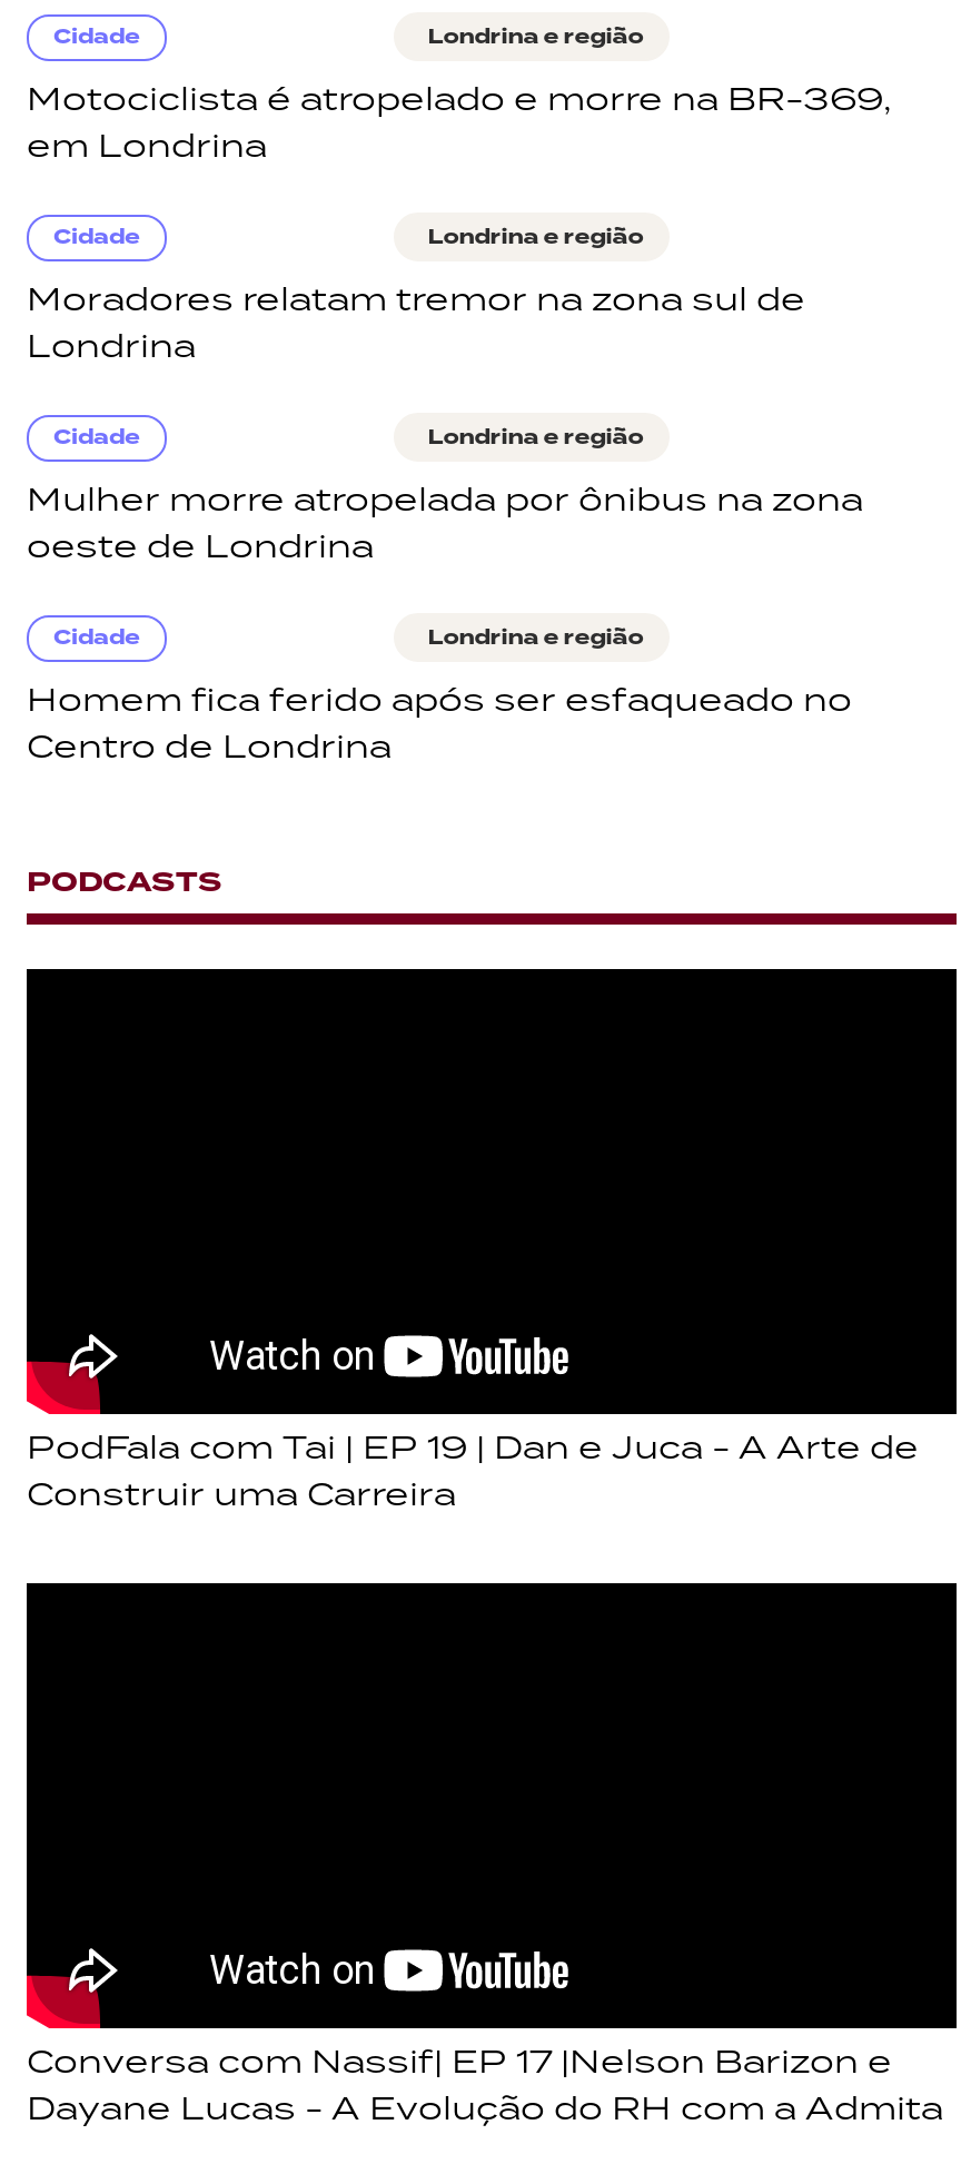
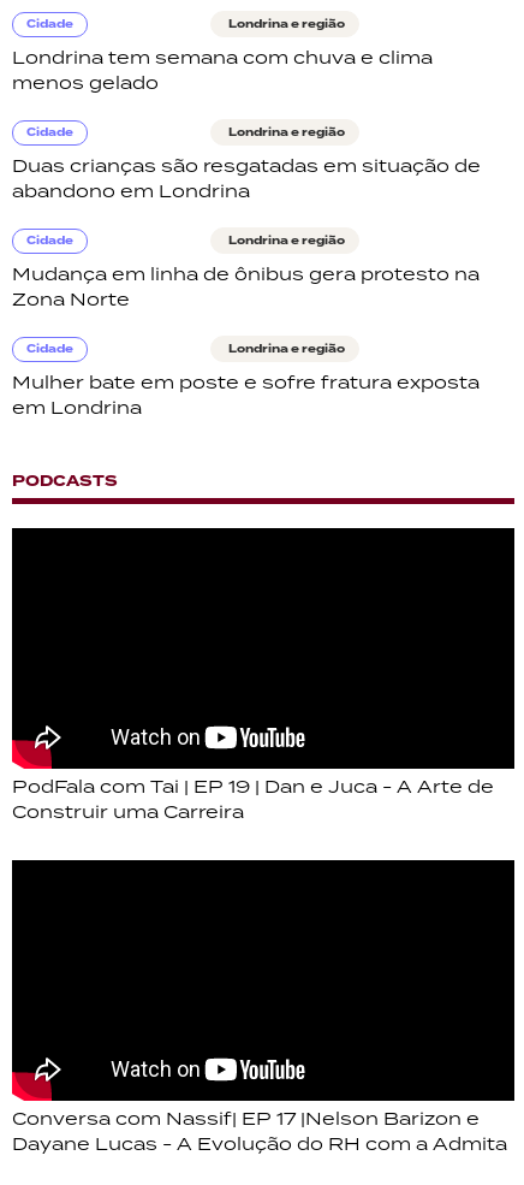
[27,77,892,166] Motociclista é atropelado e morre na BR-369, | em Londrina -> [12,46,433,94] Londrina tem semana com chuva e clima | menos gelado
[27,277,805,366] Moradores relatam tremor na zona sul de | Londrina -> [12,154,481,202] Duas crianças são resgatadas em situação de | abandono em Londrina
[27,477,863,566] Mulher morre atropelada por ônibus na zona | oeste de Londrina -> [12,262,480,310] Mudança em linha de ônibus gera protesto na | Zona Norte
[27,678,852,767] Homem fica ferido após ser esfaqueado no | Centro de Londrina -> [12,371,480,419] Mulher bate em poste e sofre fratura exposta | em Londrina

